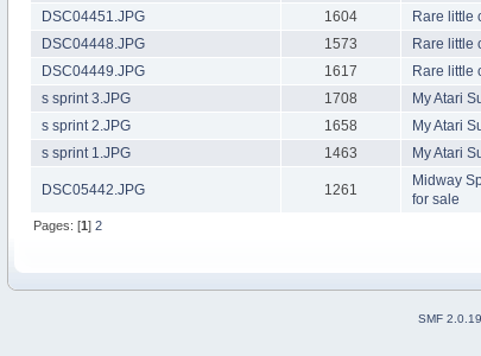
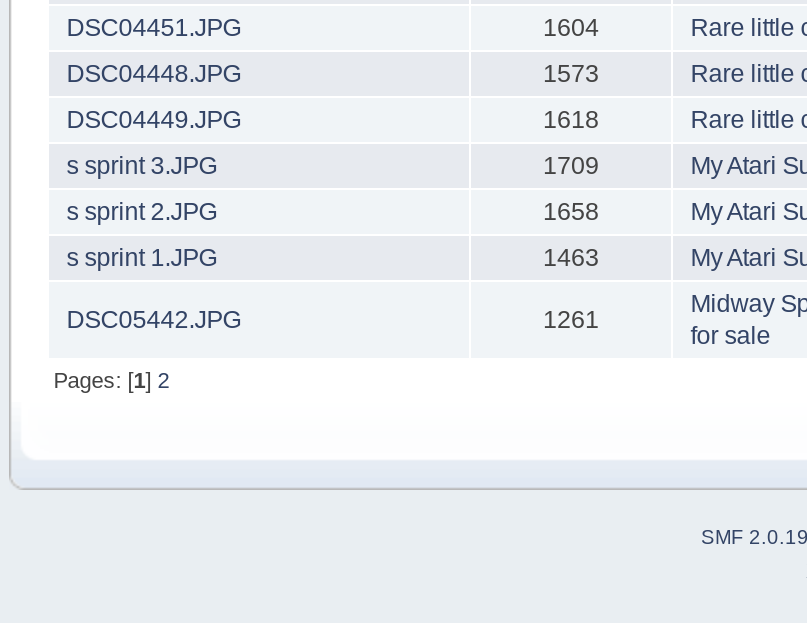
[324,63,357,80] 1617 -> [543,106,599,134] 1618
[324,90,357,107] 1708 -> [543,152,599,180] 1709

